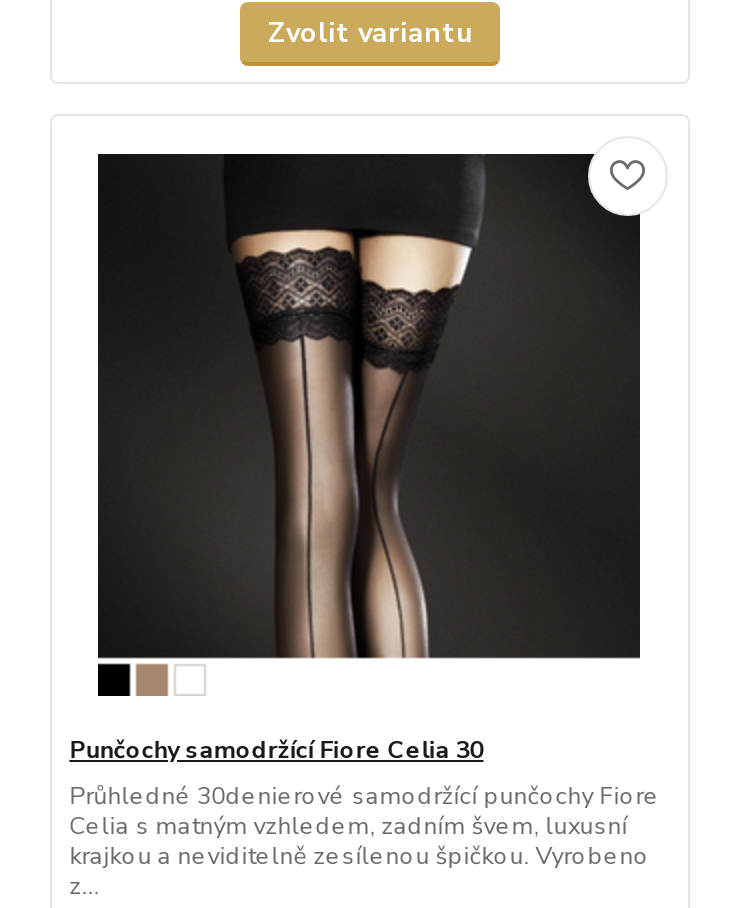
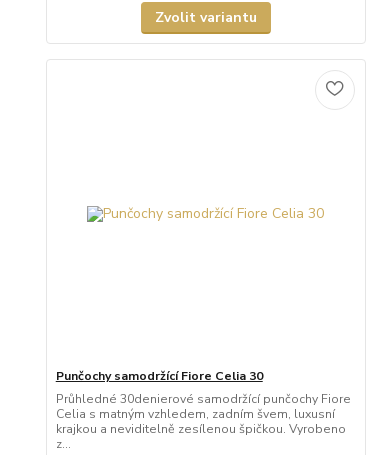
[96,152,642,698] [image] -> none

